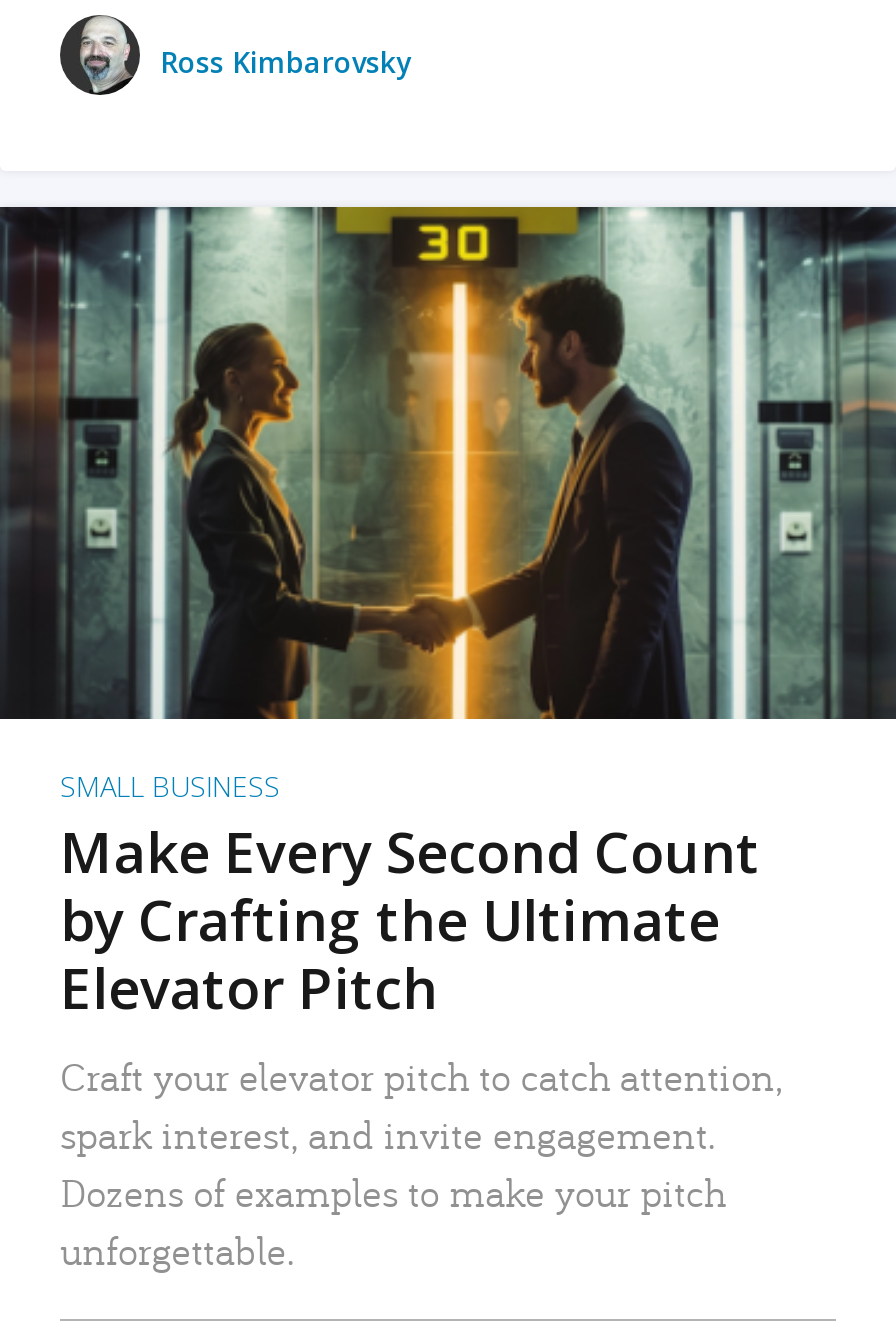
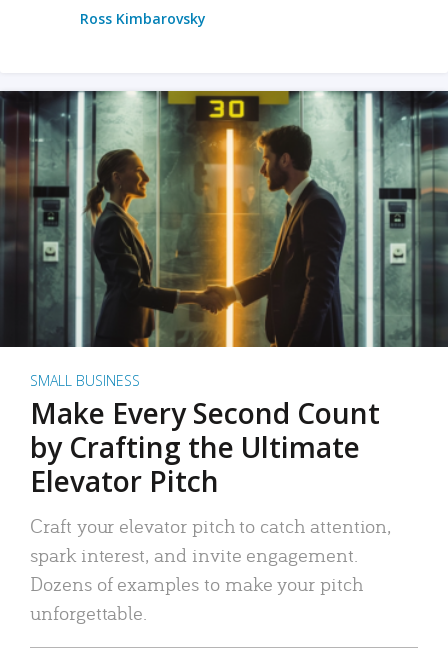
[58,13,142,97] [image] -> none

